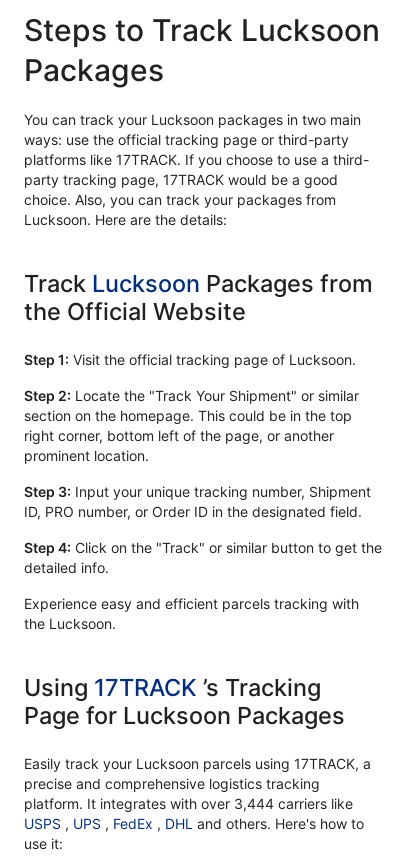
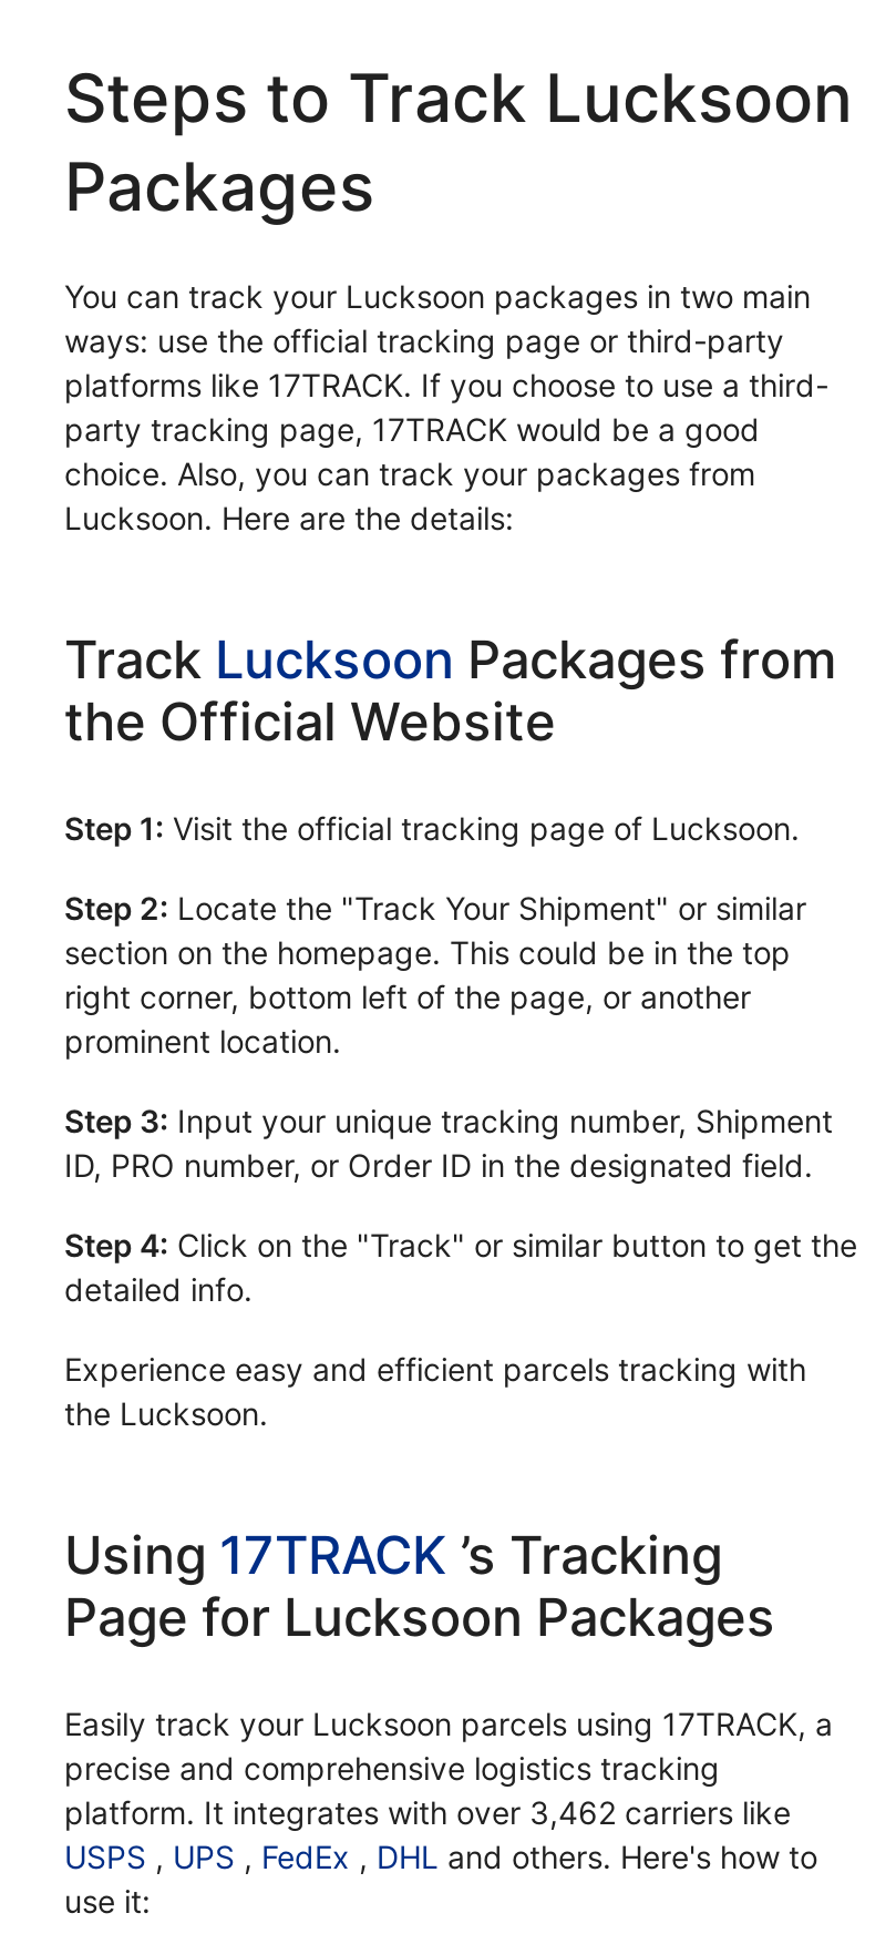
[24,795,353,812] platform. It integrates with over 3,444 carriers like -> [64,1793,791,1831] platform. It integrates with over 3,462 carriers like

